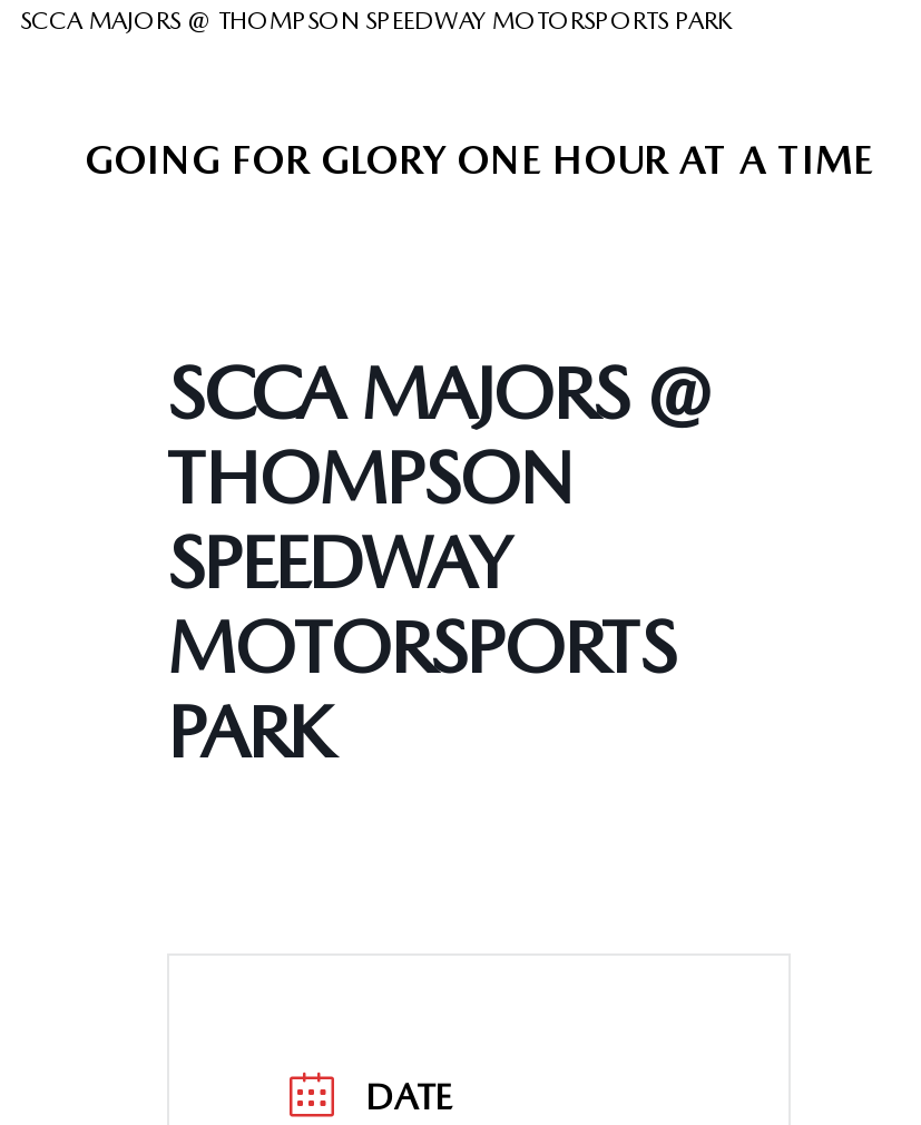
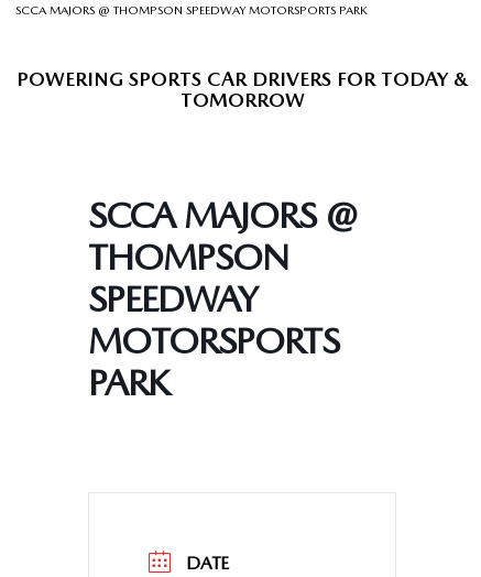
[85,136,873,182] GOING FOR GLORY ONE HOUR AT A TIME -> [16,67,468,111] POWERING SPORTS CAR DRIVERS FOR TODAY & | TOMORROW

